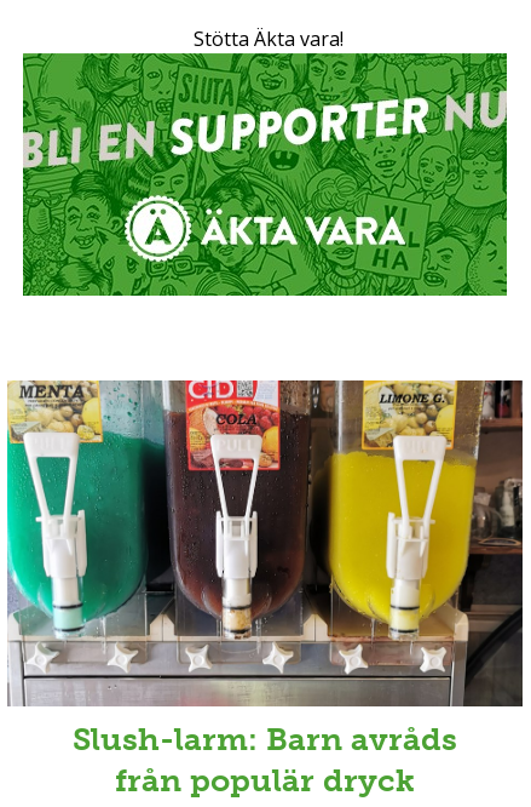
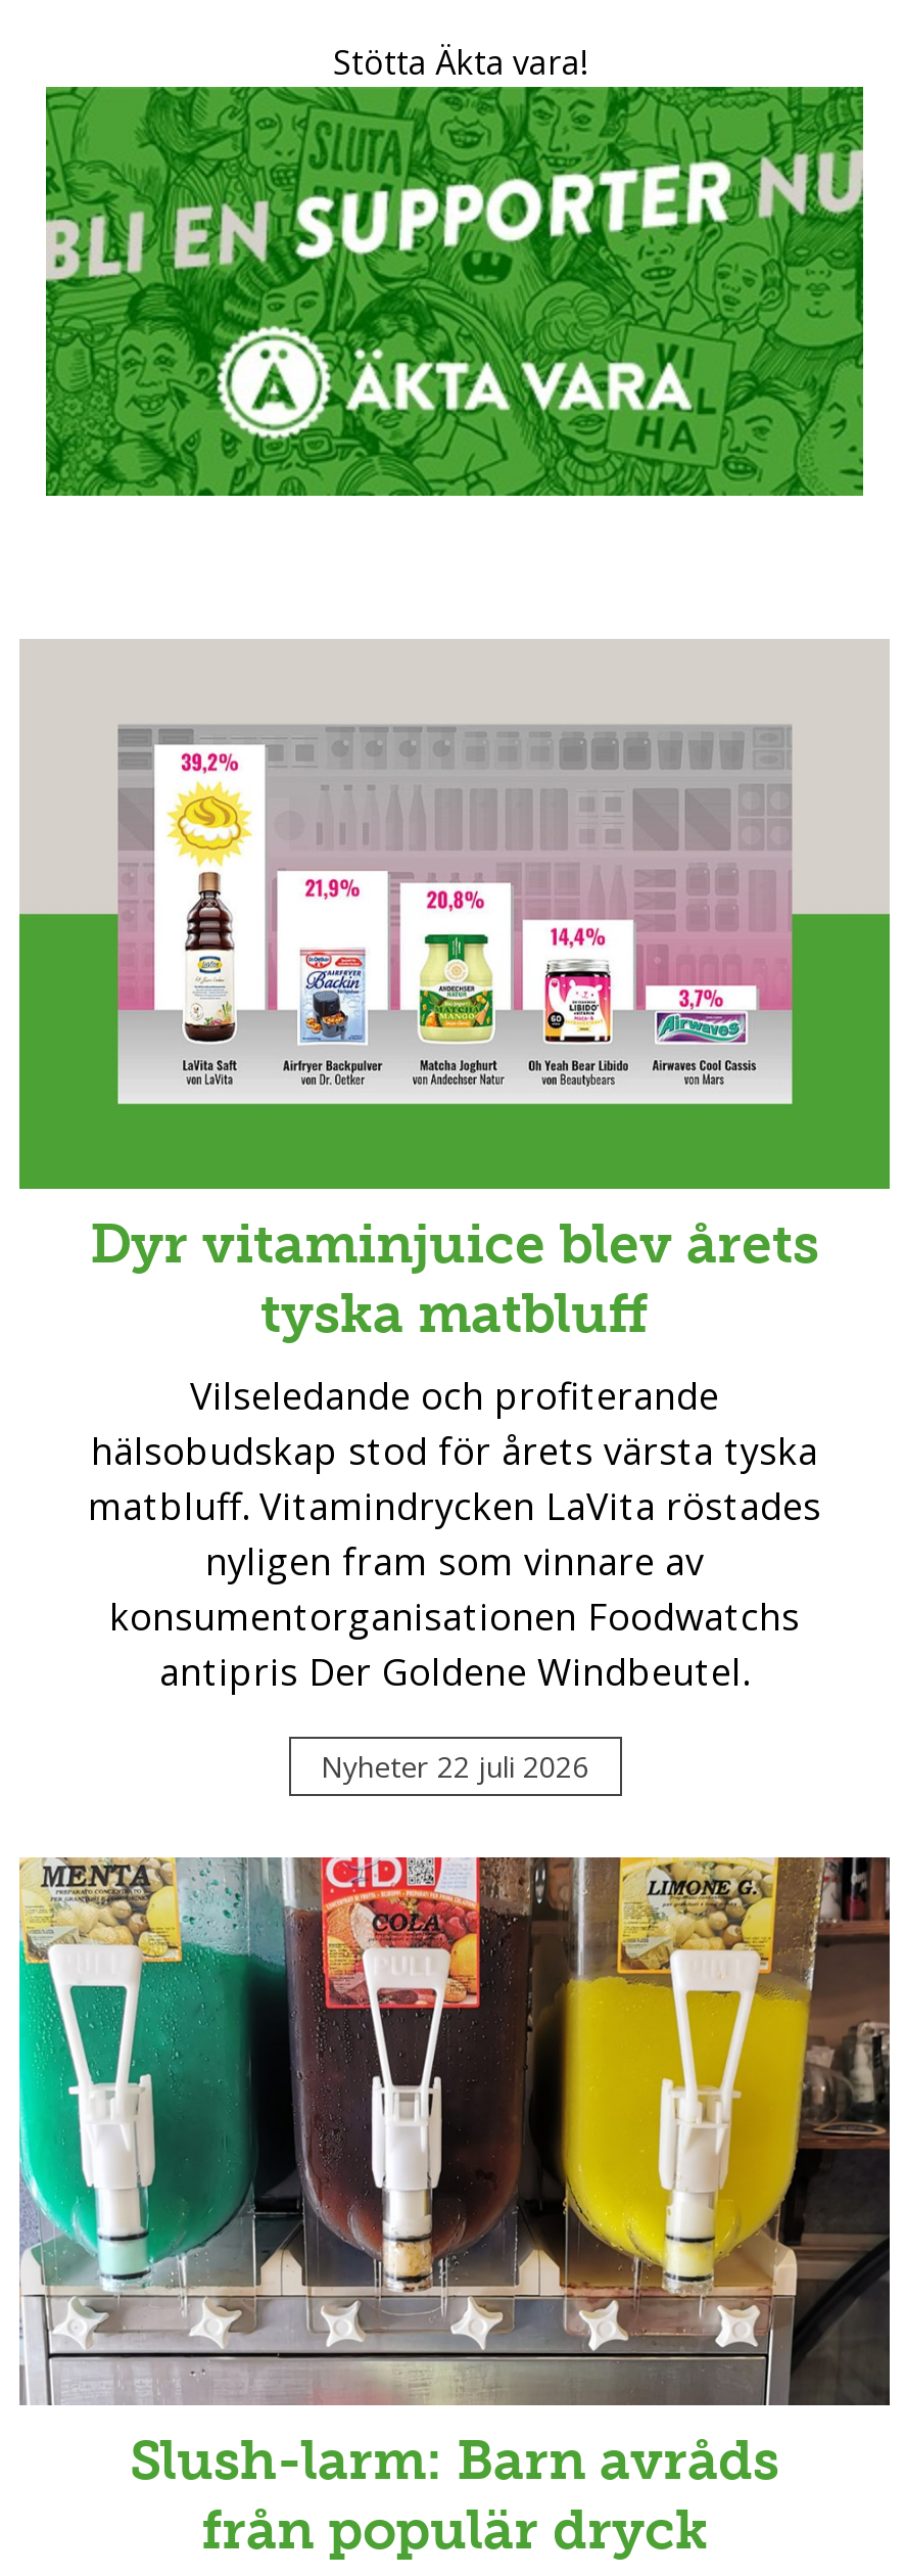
none -> [17,639,892,1785] [image] | Dyr vitaminjuice blev årets | tyska matbluff | Vilseledande och profiterande | hälsobudskap stod för årets värsta tyska | matbluff. Vitamindrycken LaVita röstades | nyligen fram som vinnare av | konsumentorganisationen Foodwatchs | antipris Der Goldene Windbeutel. | Nyheter 22 juli 2026

